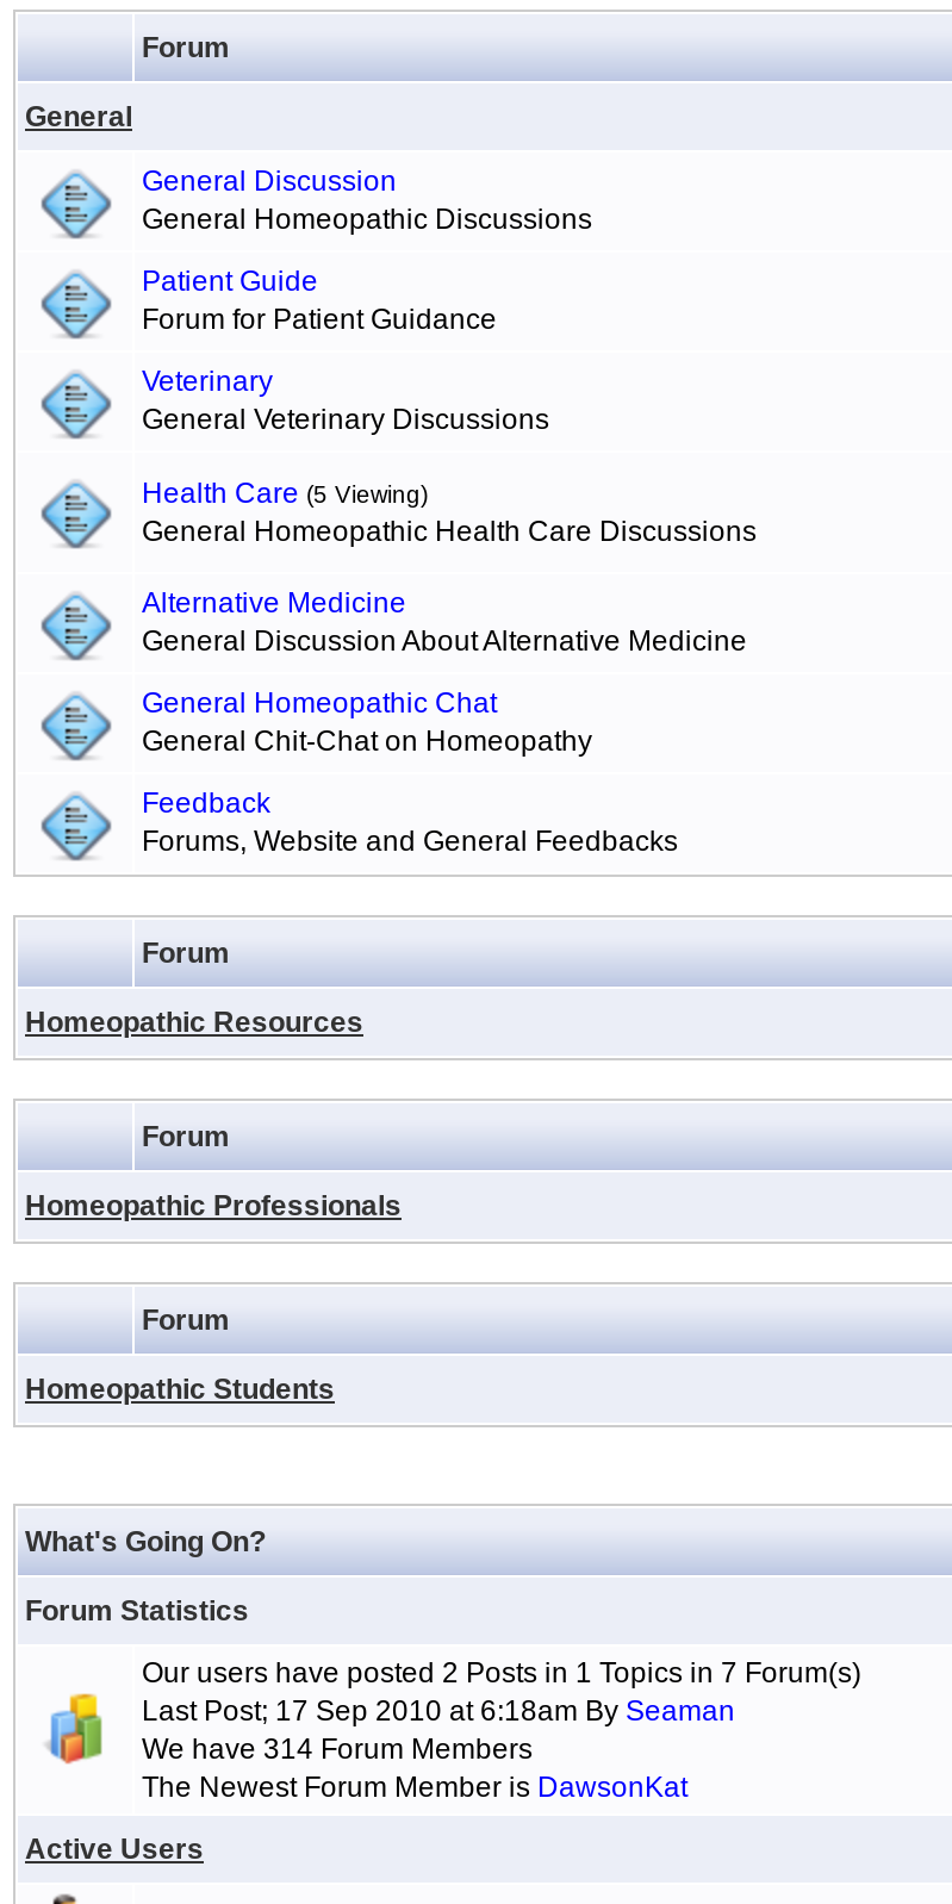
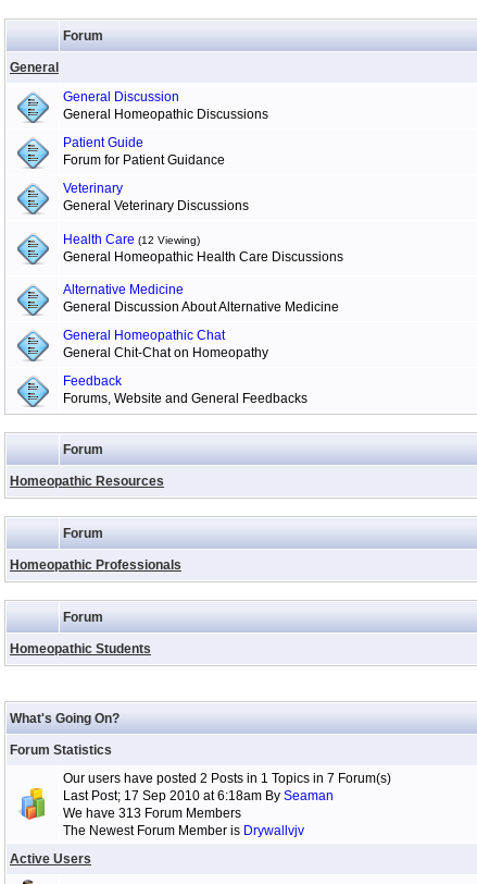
[142,477,428,510] Health Care (5 Viewing) -> [63,232,200,247] Health Care (12 Viewing)
[142,1732,533,1766] We have 314 Forum Members -> [63,806,241,821] We have 313 Forum Members
[142,1771,687,1804] The Newest Forum Member is DawsonKat -> [63,823,304,838] The Newest Forum Member is Drywallvjv

